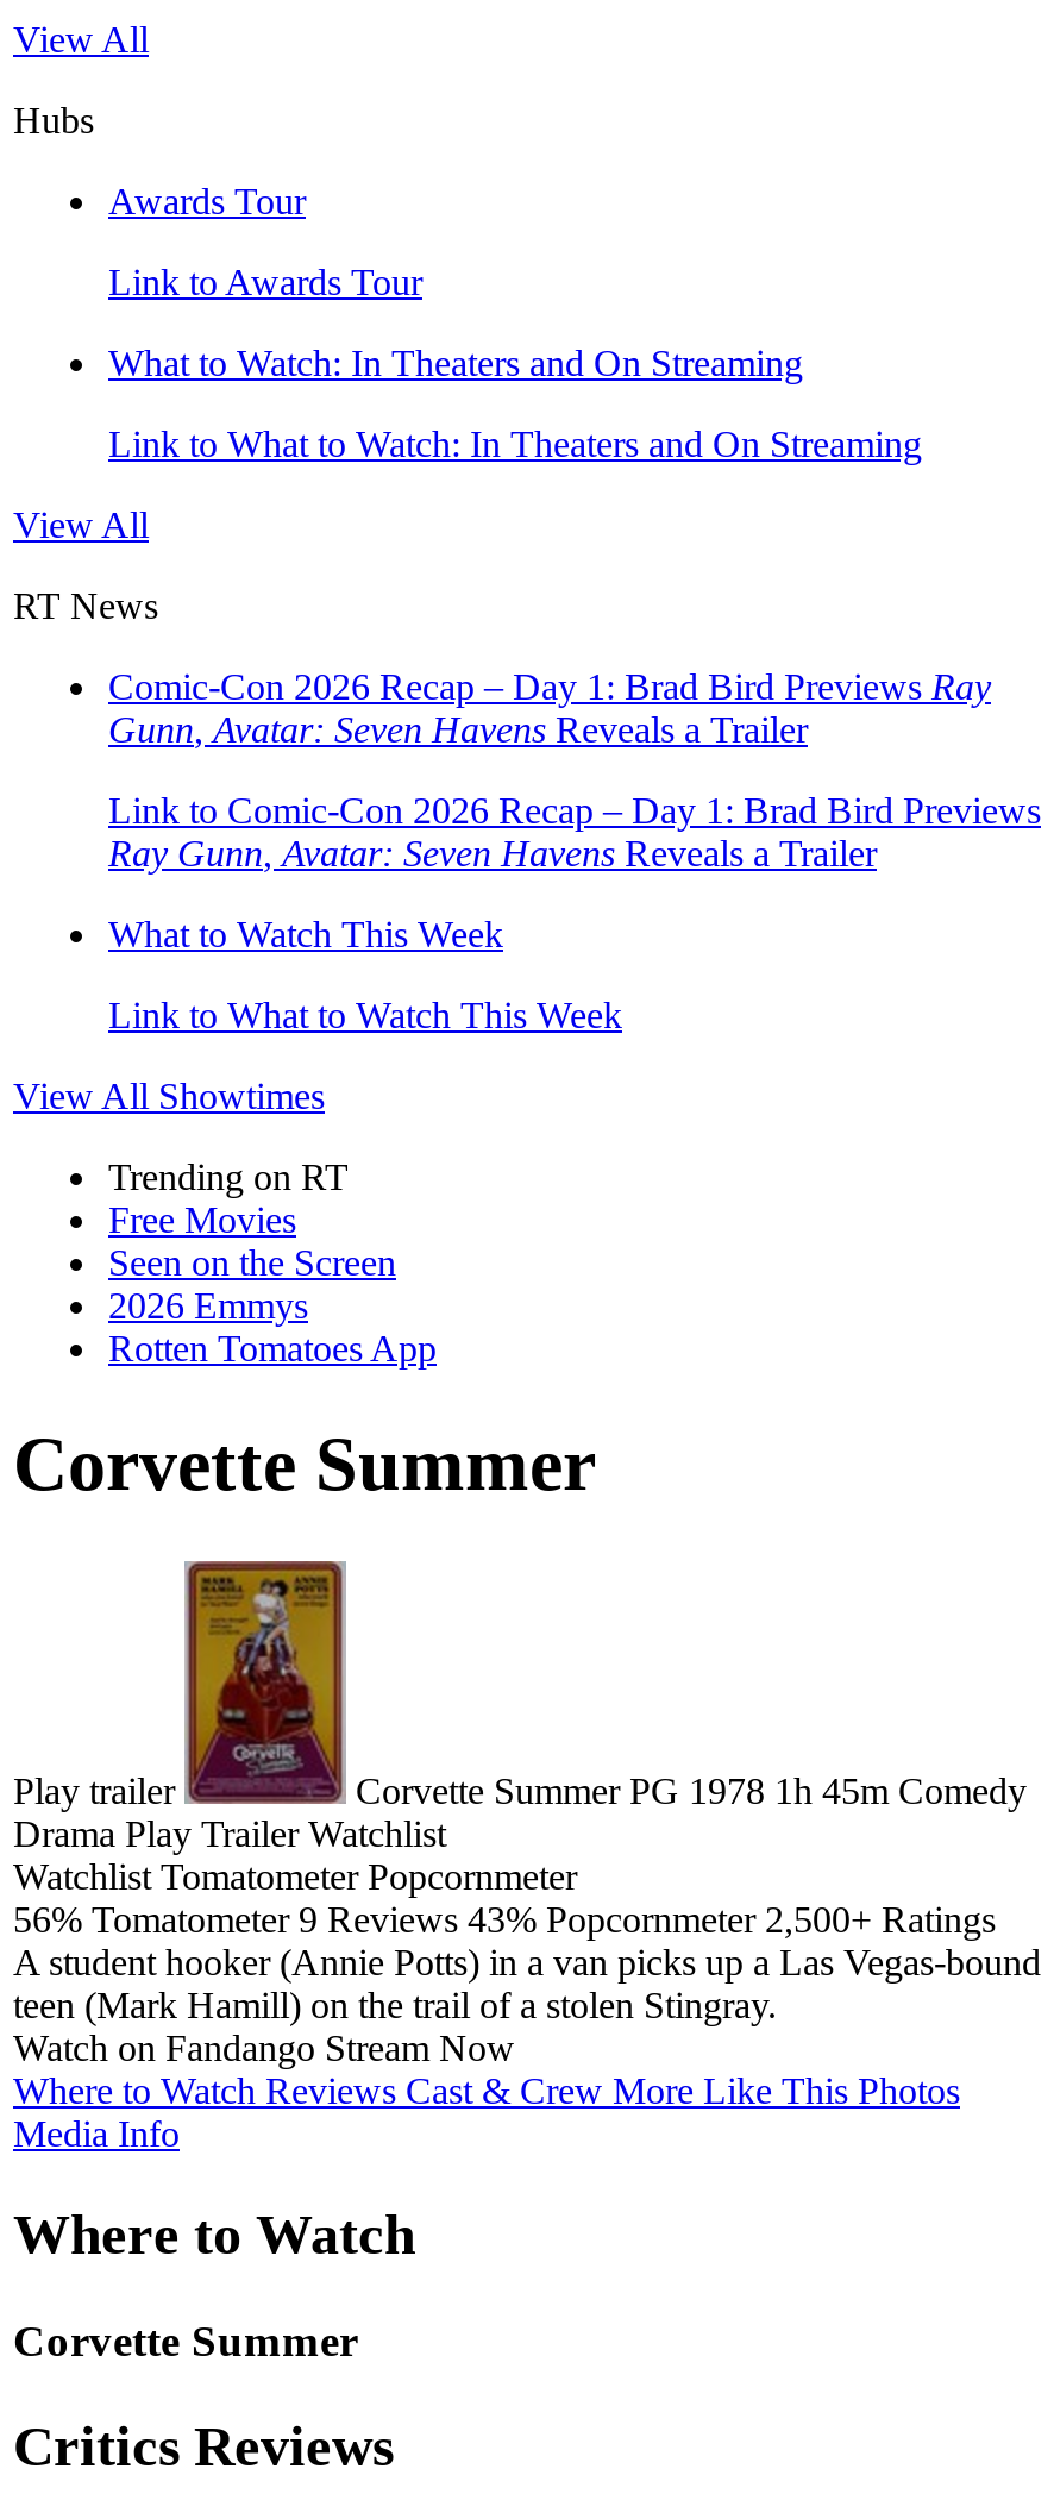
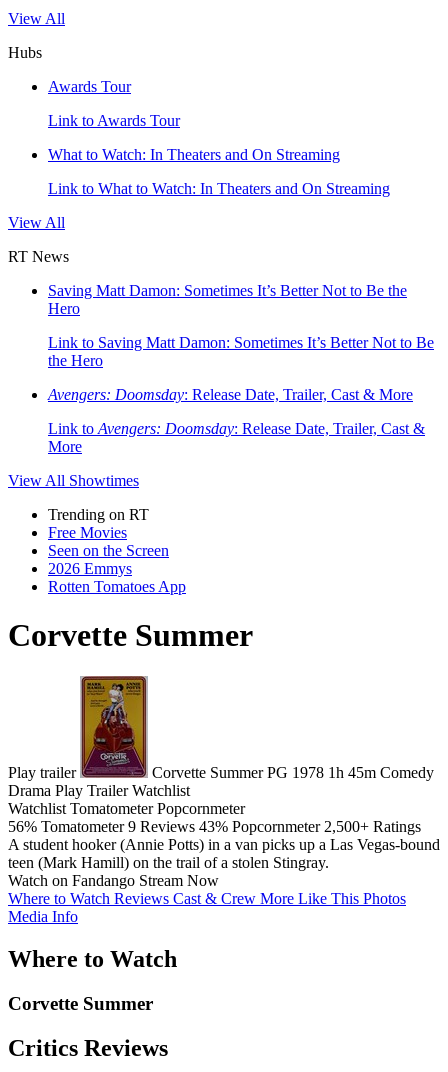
[108,666,991,750] Comic-Con 2026 Recap – Day 1: Brad Bird Previews Ray | Gunn, Avatar: Seven Havens Reveals a Trailer -> [48,282,407,317] Saving Matt Damon: Sometimes It’s Better Not to Be the | Hero
[108,790,1041,873] Link to Comic-Con 2026 Recap – Day 1: Brad Bird Previews | Ray Gunn, Avatar: Seven Havens Reveals a Trailer -> [48,334,434,369] Link to Saving Matt Damon: Sometimes It’s Better Not to Be | the Hero
[108,914,503,954] What to Watch This Week -> [48,386,413,403] Avengers: Doomsday: Release Date, Trailer, Cast & More
[108,995,622,1035] Link to What to Watch This Week -> [48,420,425,455] Link to Avengers: Doomsday: Release Date, Trailer, Cast & | More

